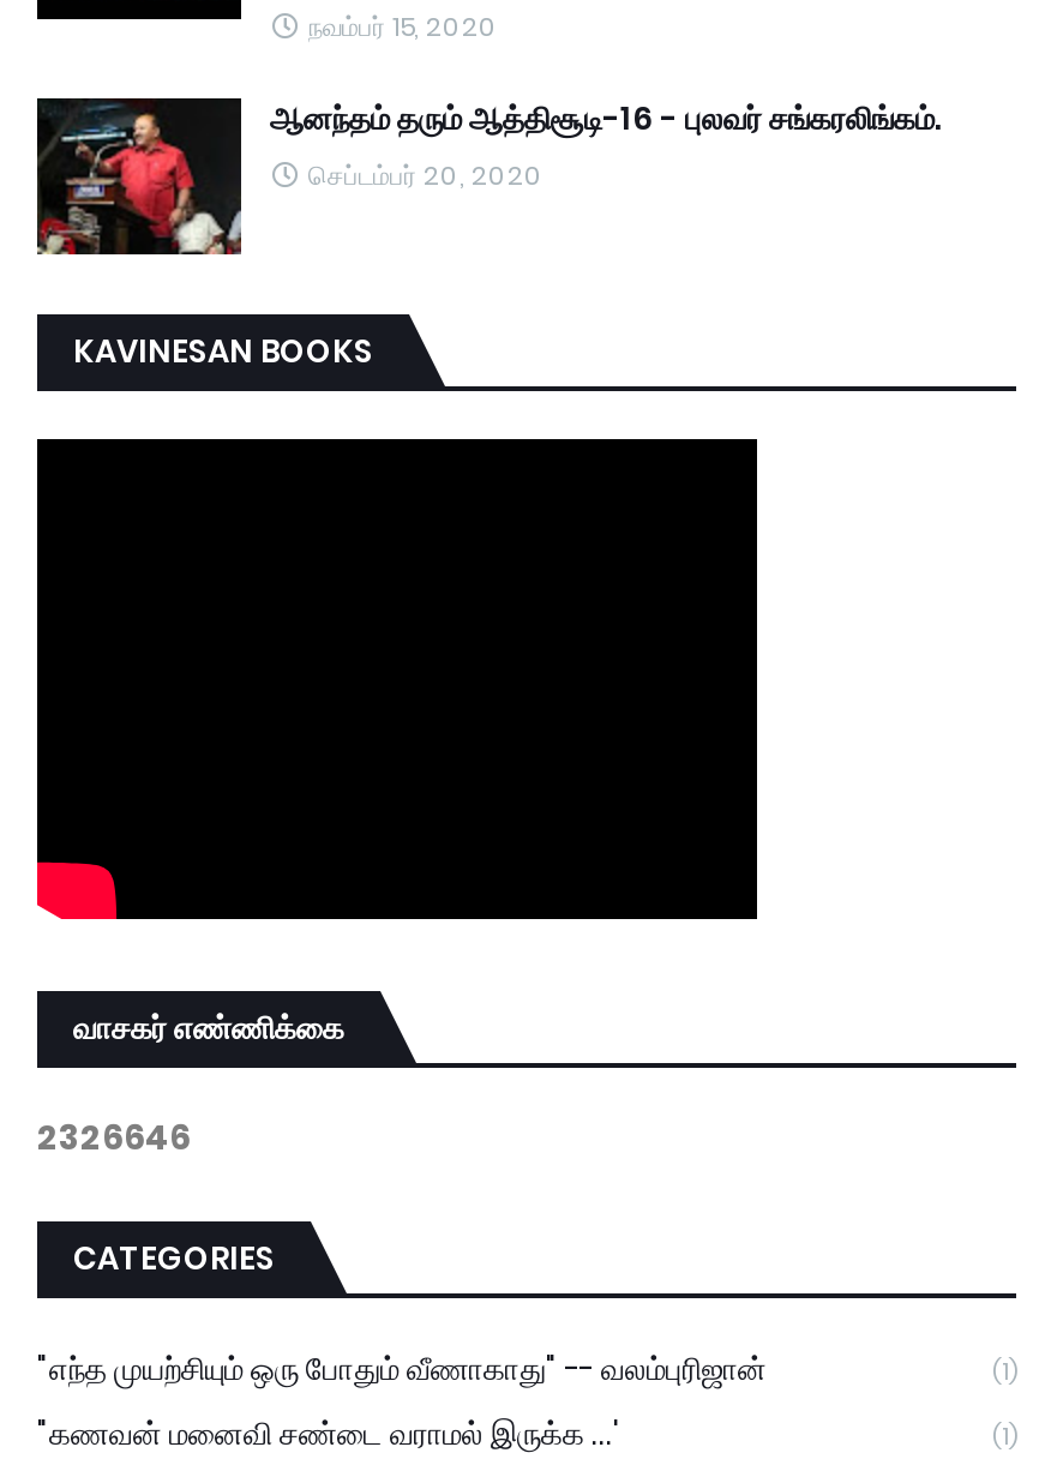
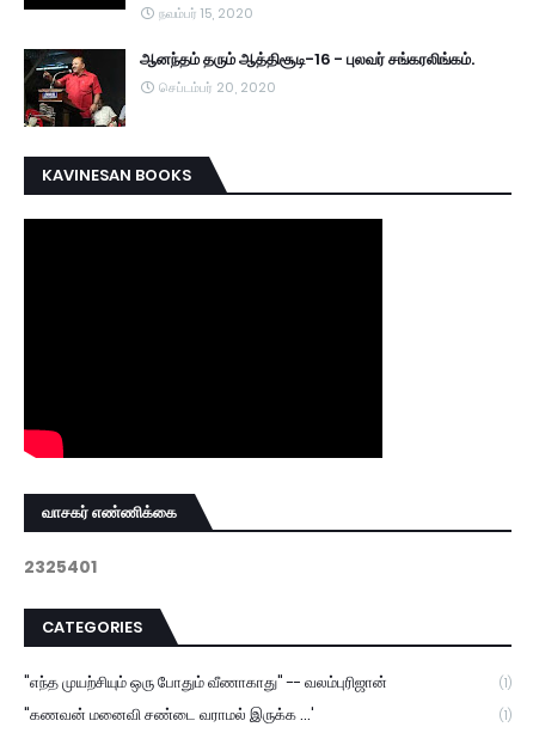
[37,1114,191,1162] 2326646 -> [24,555,97,579] 2325401

